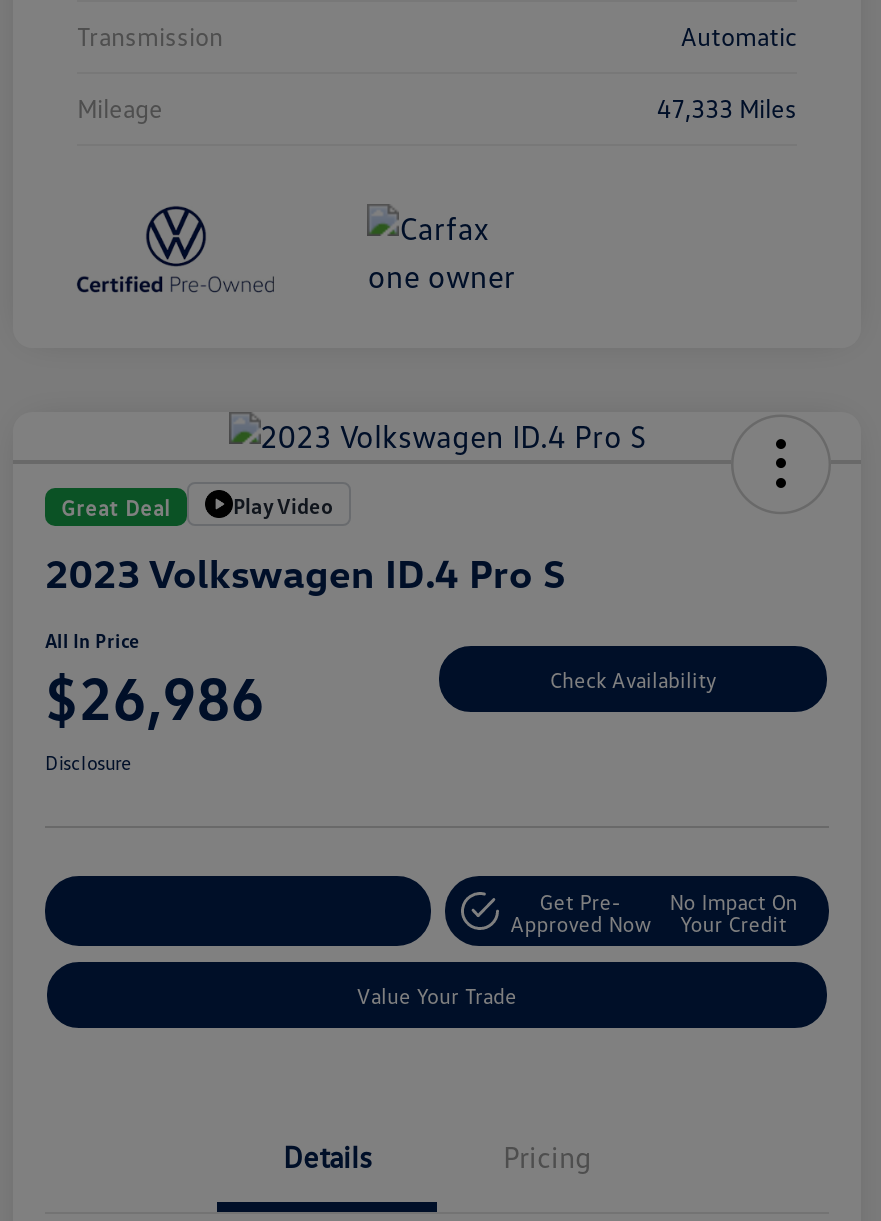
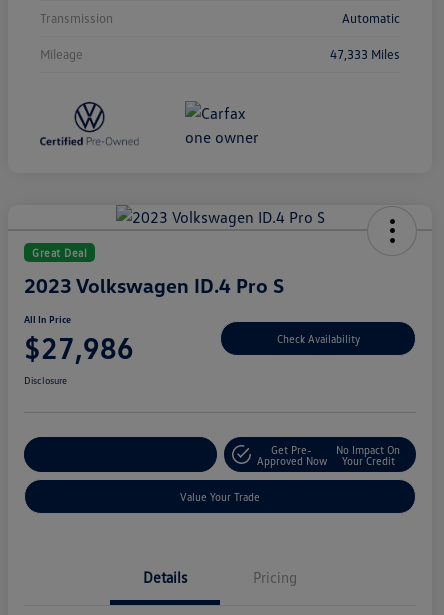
[233,491,333,517] Play Video -> none
[45,660,265,734] $26,986 -> [24,329,134,366] $27,986

